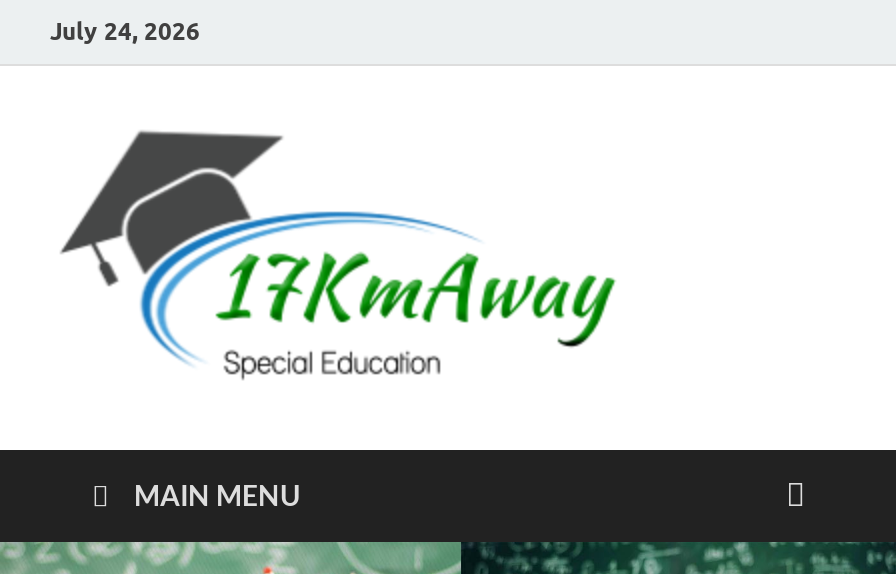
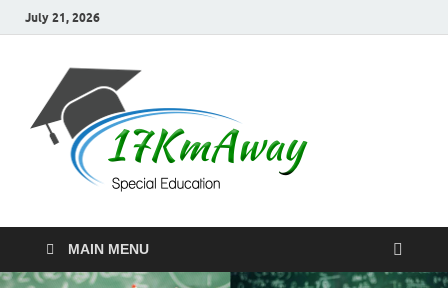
[50,15,200,45] July 24, 2026 -> [25,9,100,24] July 21, 2026

